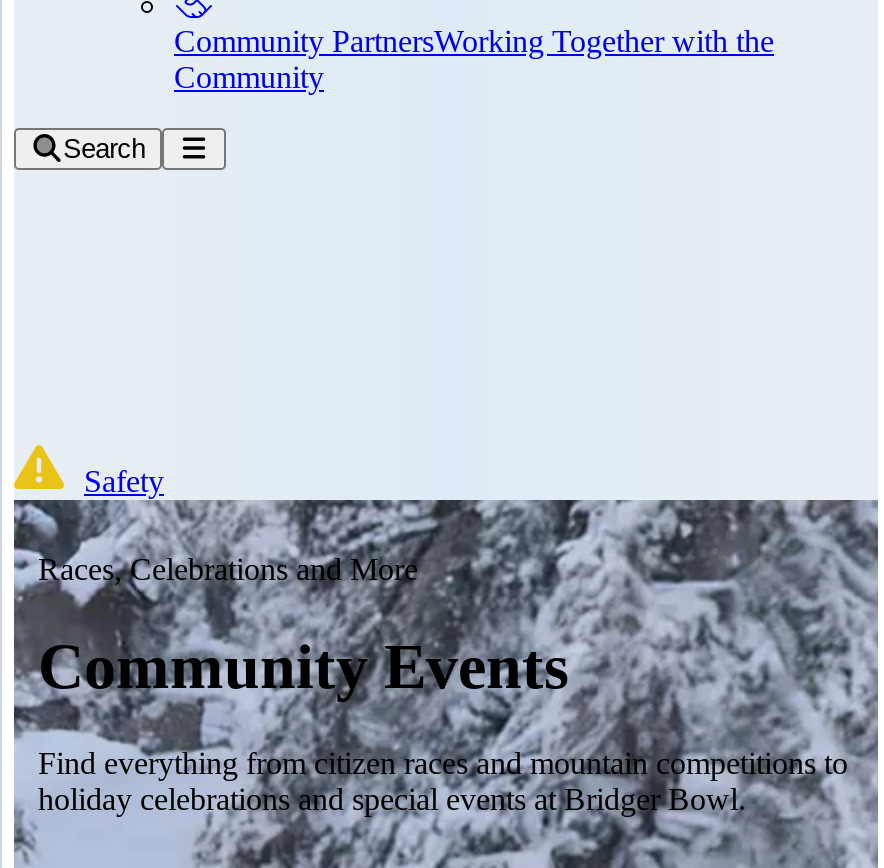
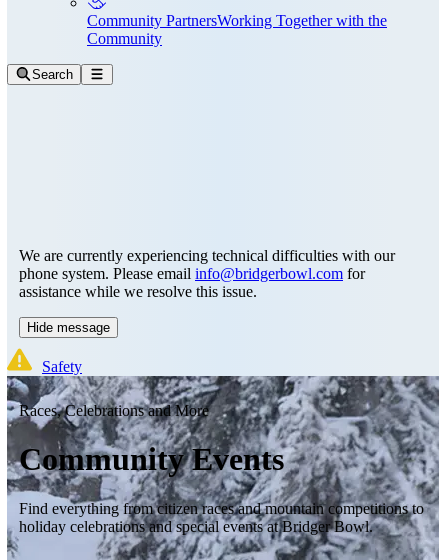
none -> [19,247,395,335] We are currently experiencing technical difficulties with our | phone system. Please email info@bridgerbowl.com for | assistance while we resolve this issue. | Hide message

